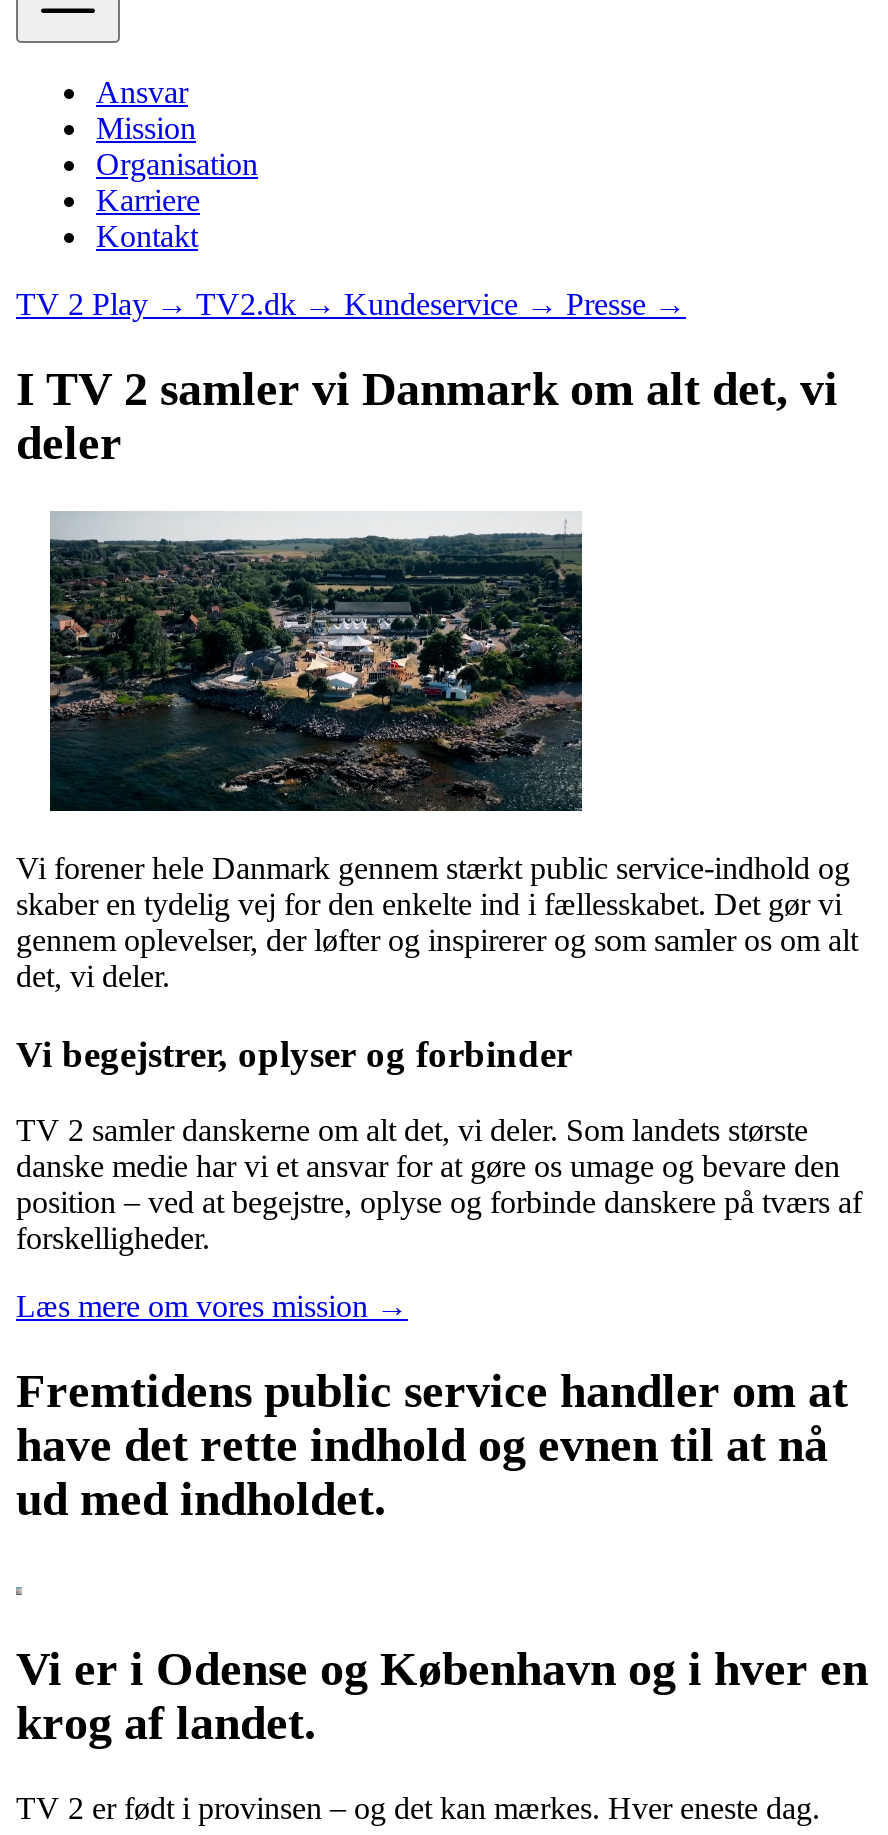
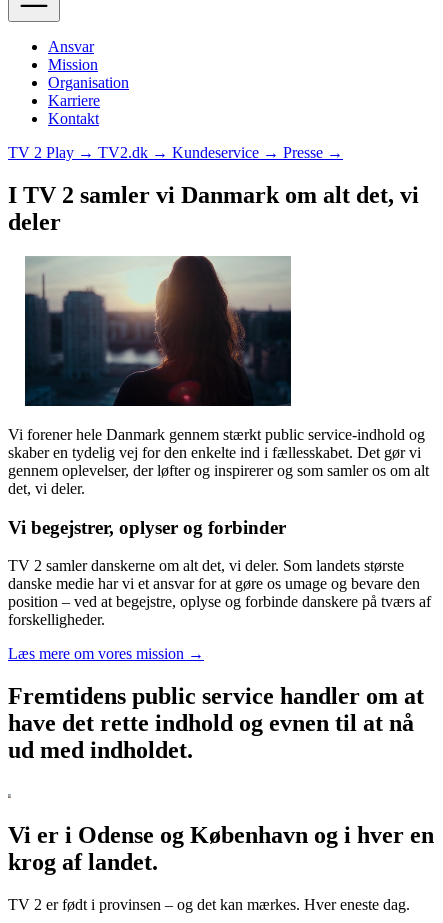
[48,511,582,811] [image] -> [24,255,292,406] [image]

